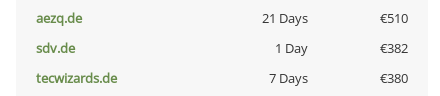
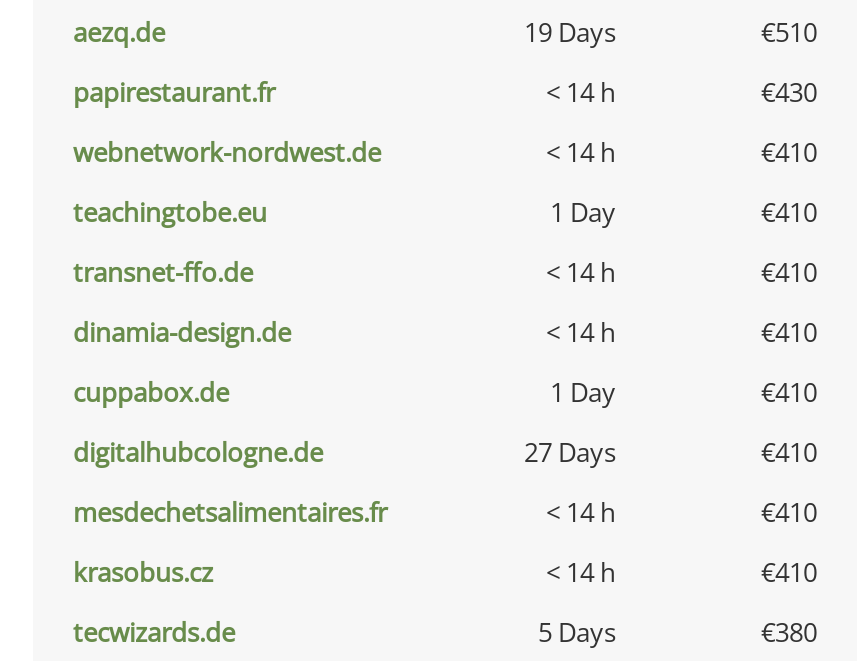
[261,9,307,27] 21 Days -> [524,14,616,50] 19 Days
[36,39,75,57] sdv.de -> [73,74,817,230] papirestaurant.fr | < 14 h | €430 | webnetwork-nordwest.de | < 14 h | €410 | teachingtobe.eu
[380,39,408,57] €382 -> [73,194,817,590] €410 | transnet-ffo.de | < 14 h | €410 | dinamia-design.de | < 14 h | €410 | cuppabox.de | 1 Day | €410 | digitalhubcologne.de | 27 Days | €410 | mesdechetsalimentaires.fr | < 14 h | €410 | krasobus.cz | < 14 h | €410
[268,69,307,87] 7 Days -> [538,614,616,650] 5 Days

